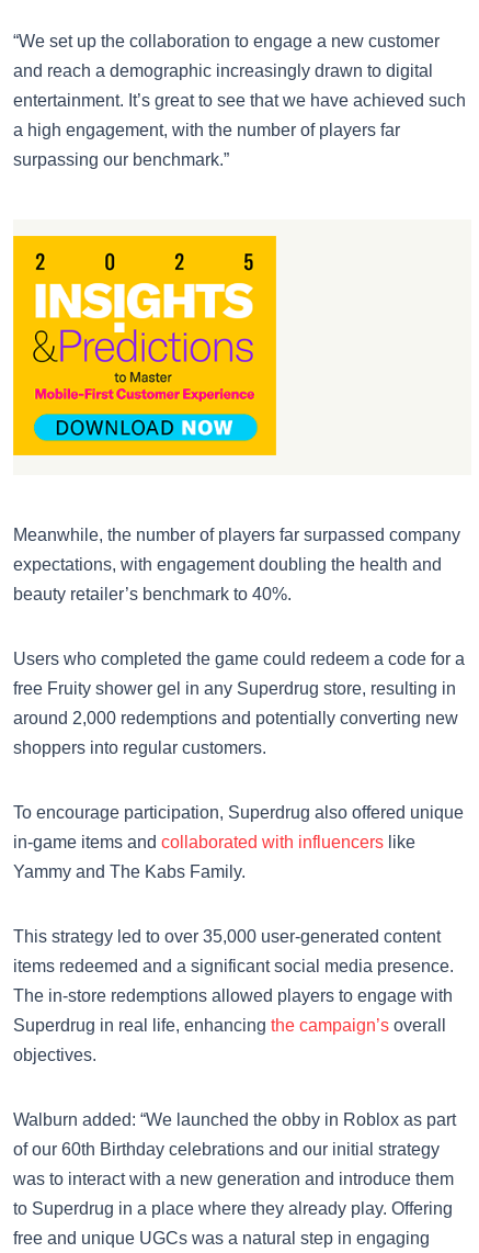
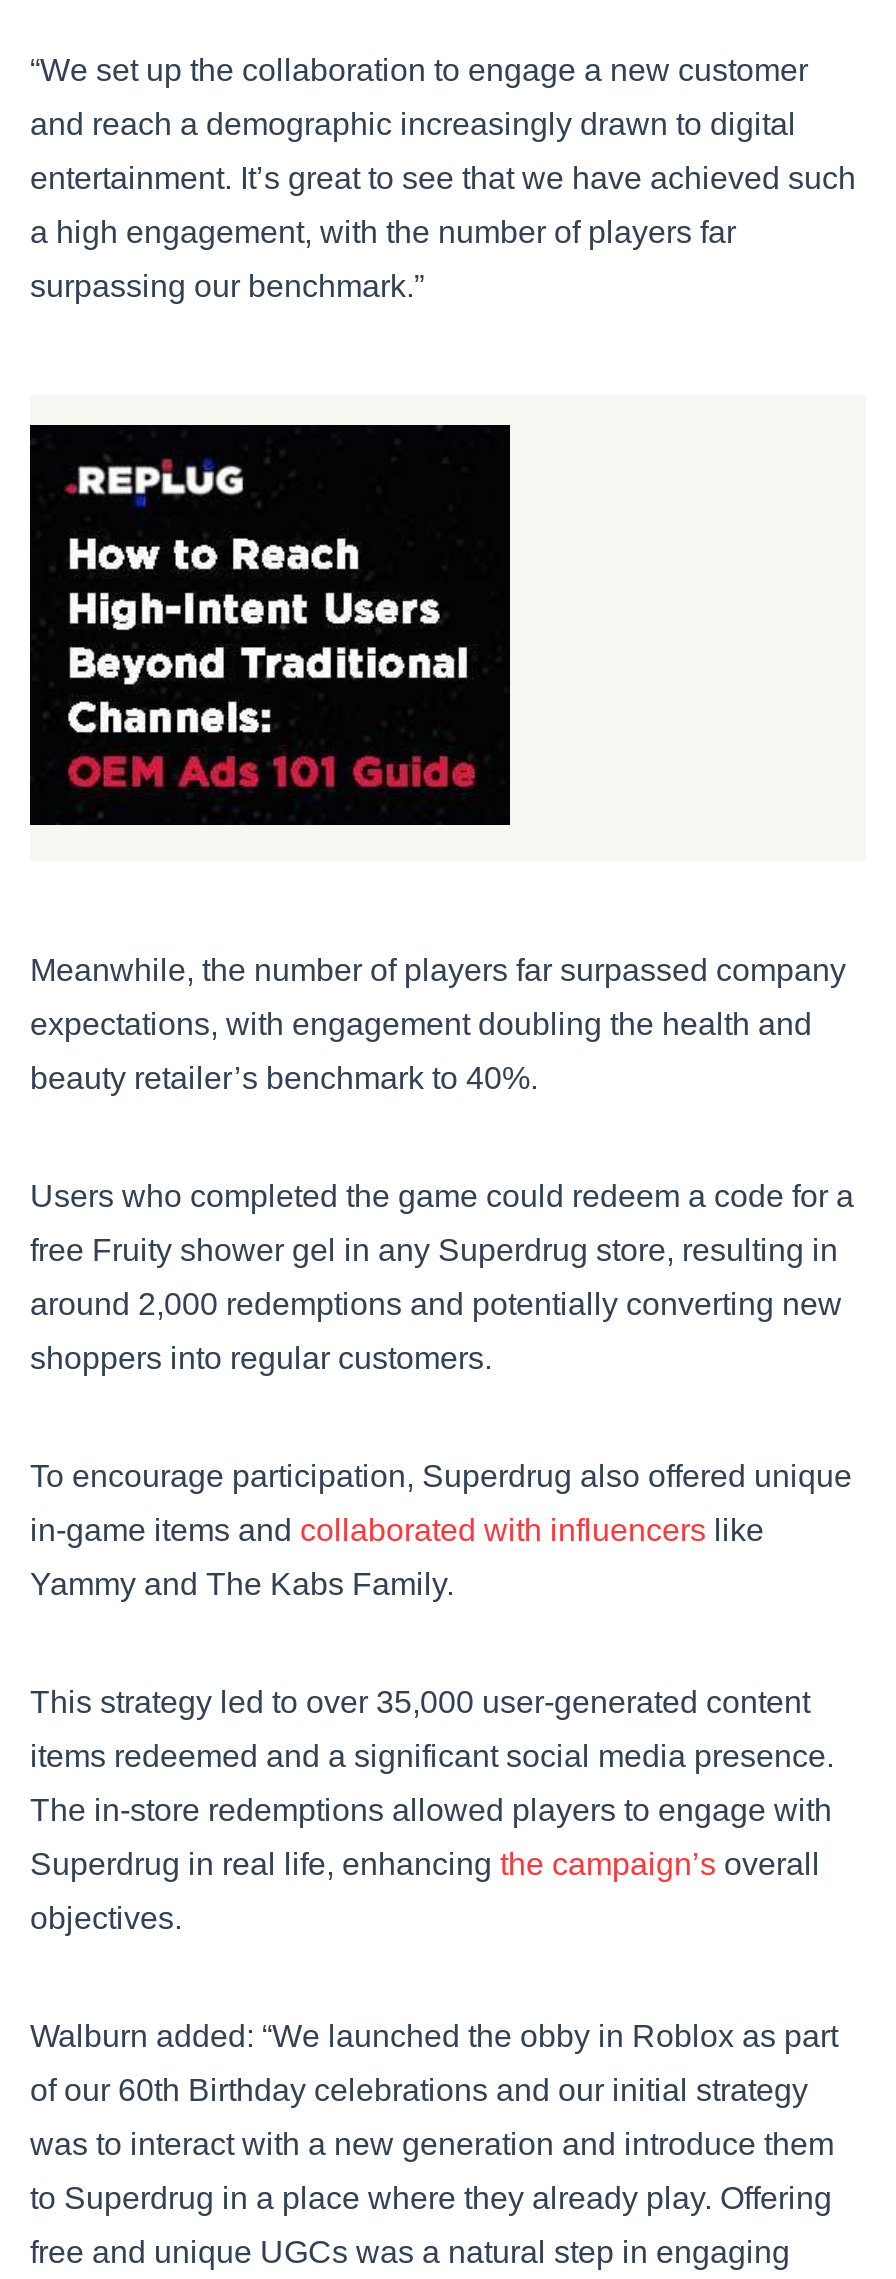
[12,235,277,456] [image] -> [28,423,512,827] [image]

